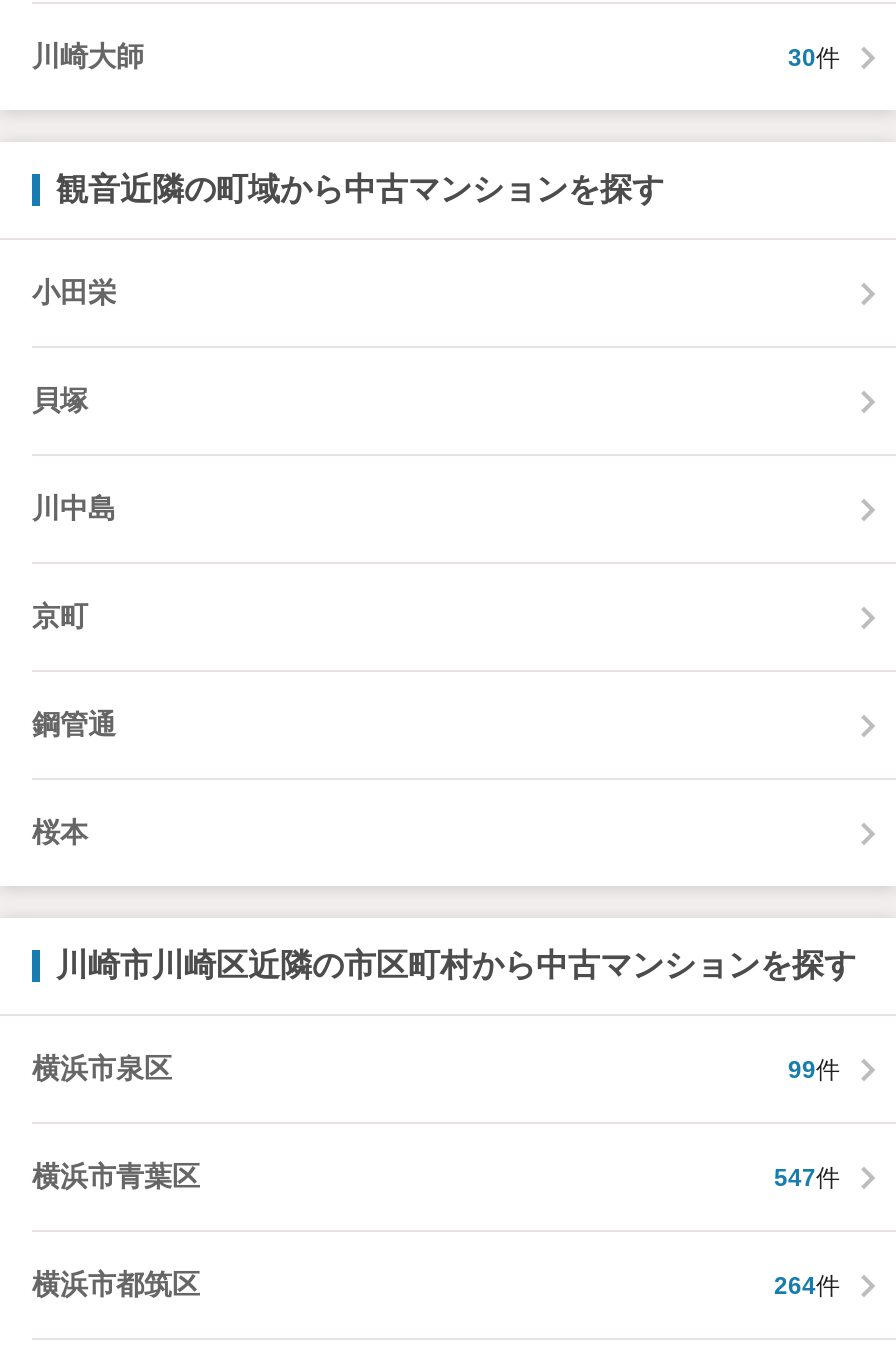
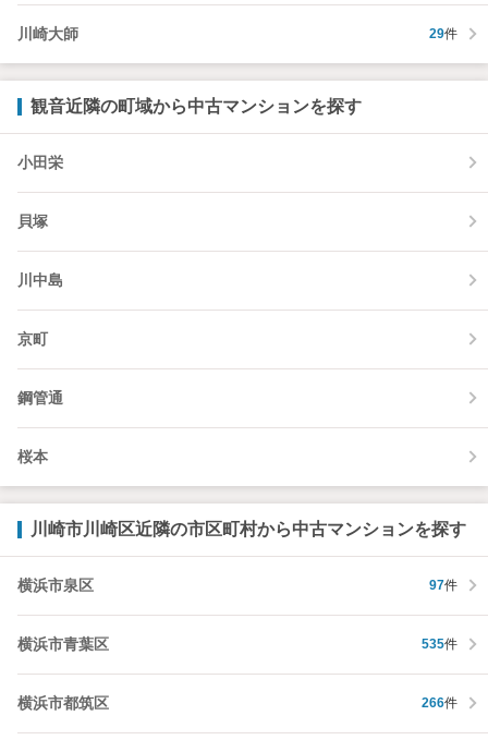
[788,43,840,71] 30件 -> [429,26,457,42] 29件
[788,1055,840,1083] 99件 -> [429,578,457,593] 97件
[774,1163,840,1191] 547件 -> [422,637,457,652] 535件
[774,1271,840,1299] 264件 -> [422,696,457,711] 266件

